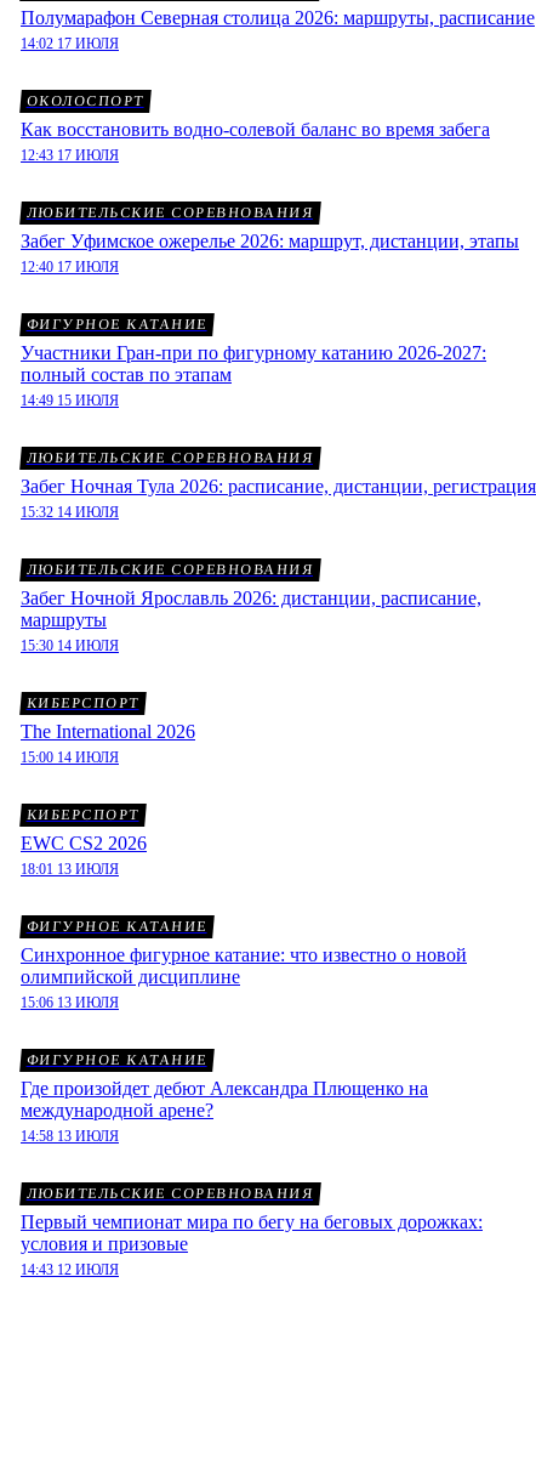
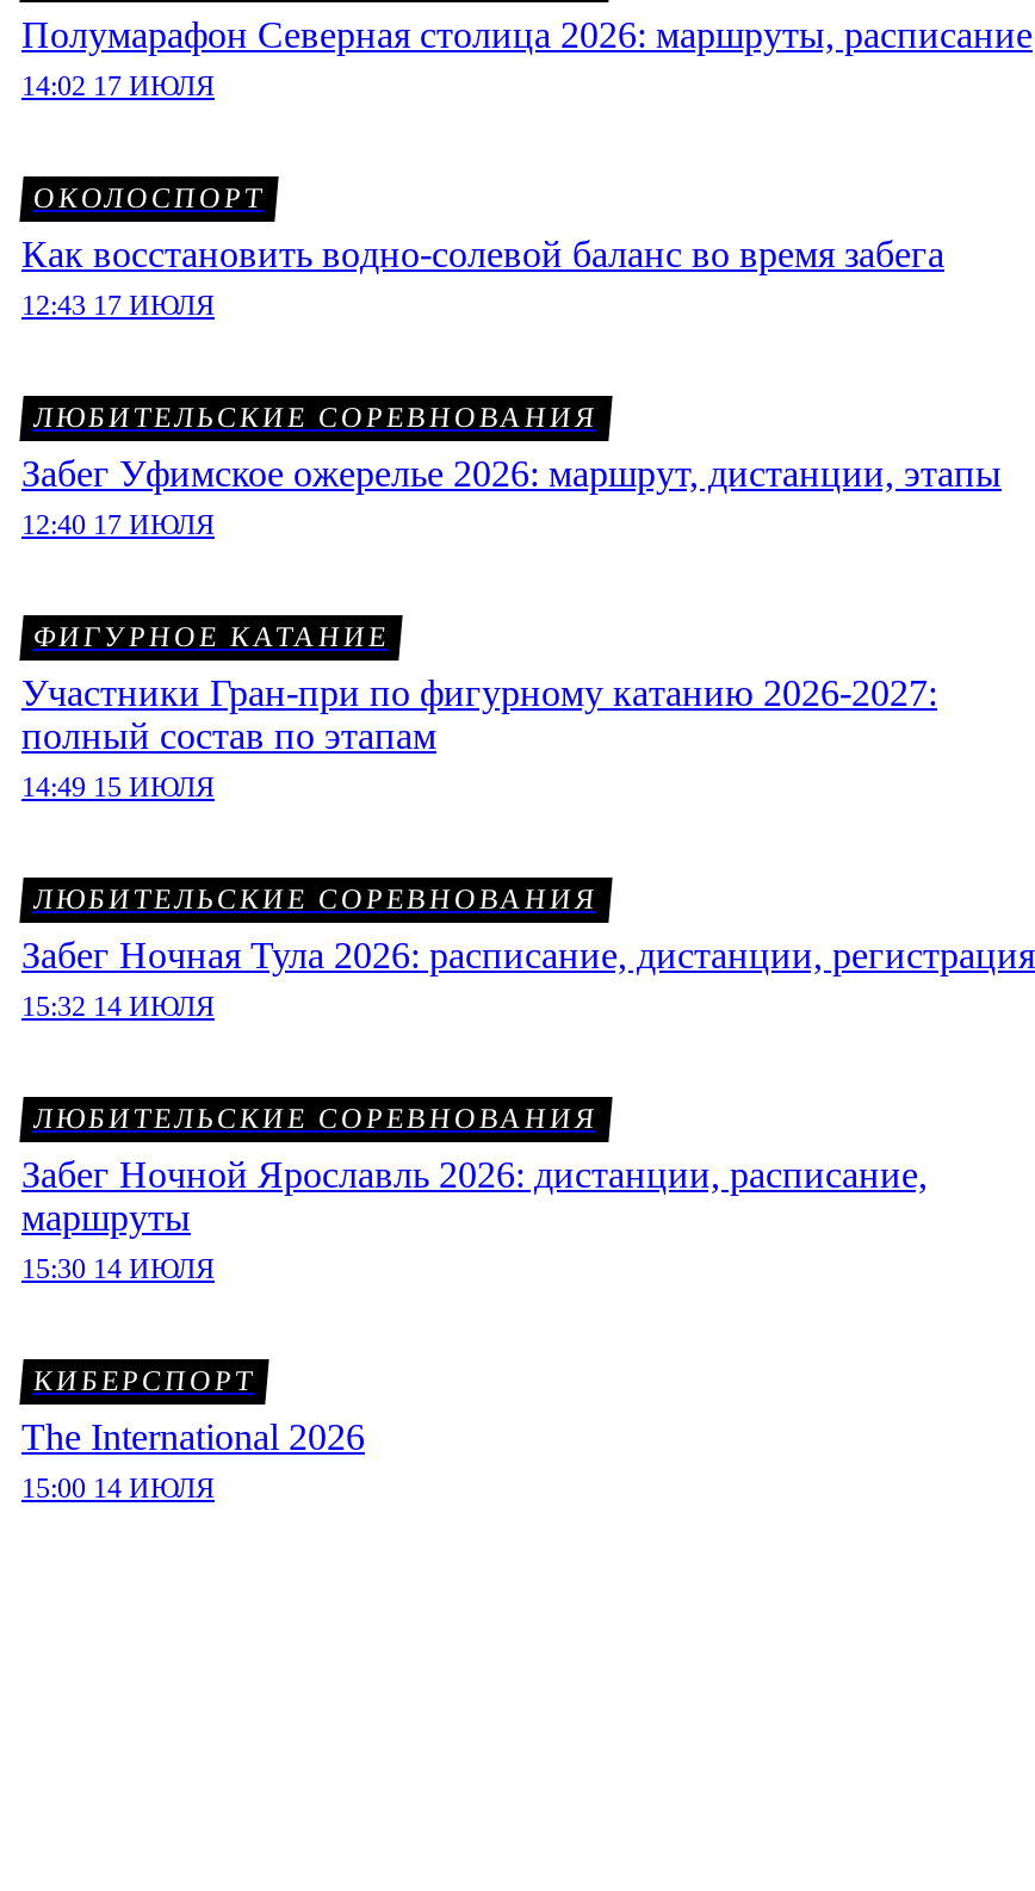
[21,806,483,1278] КИБЕРСПОРТ | EWC CS2 2026 | 18:01 13 ИЮЛЯ | ФИГУРНОЕ КАТАНИЕ | Синхронное фигурное катание: что известно о новой | олимпийской дисциплине | 15:06 13 ИЮЛЯ | ФИГУРНОЕ КАТАНИЕ | Где произойдет дебют Александра Плющенко на | международной арене? | 14:58 13 ИЮЛЯ | ЛЮБИТЕЛЬСКИЕ СОРЕВНОВАНИЯ | Первый чемпионат мира по бегу на беговых дорожках: | условия и призовые | 14:43 12 ИЮЛЯ -> none

